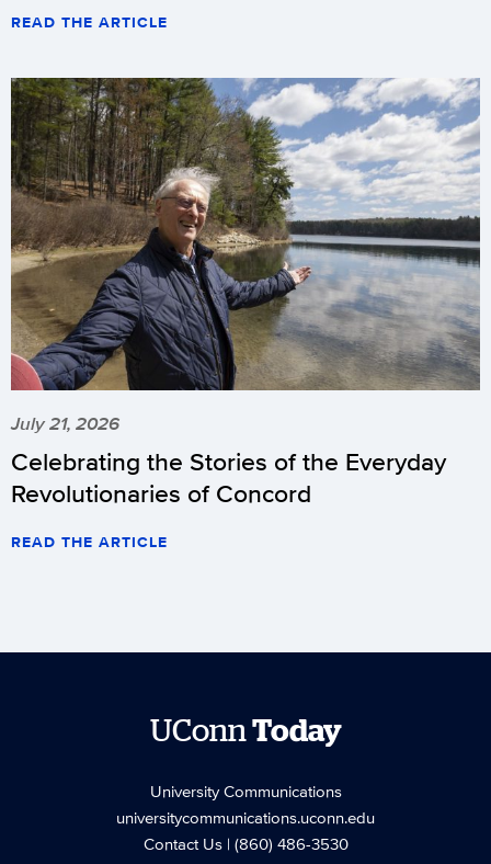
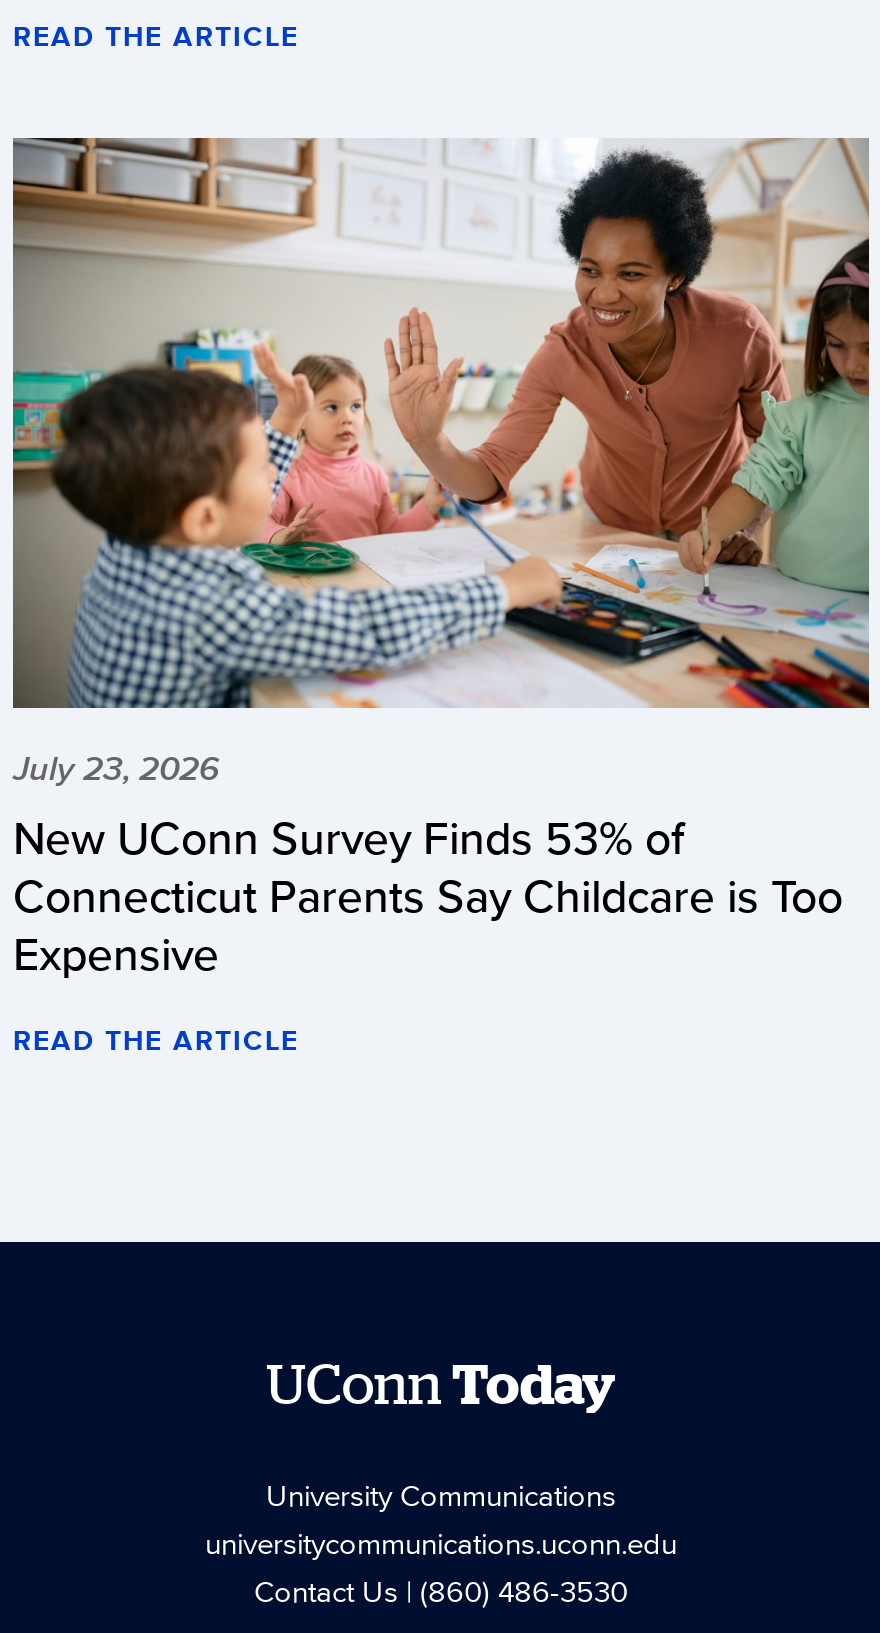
[11,77,480,511] [image] | July 21, 2026 | Celebrating the Stories of the Everyday | Revolutionaries of Concord -> [13,136,871,987] [image] | July 23, 2026 | New UConn Survey Finds 53% of | Connecticut Parents Say Childcare is Too | Expensive

